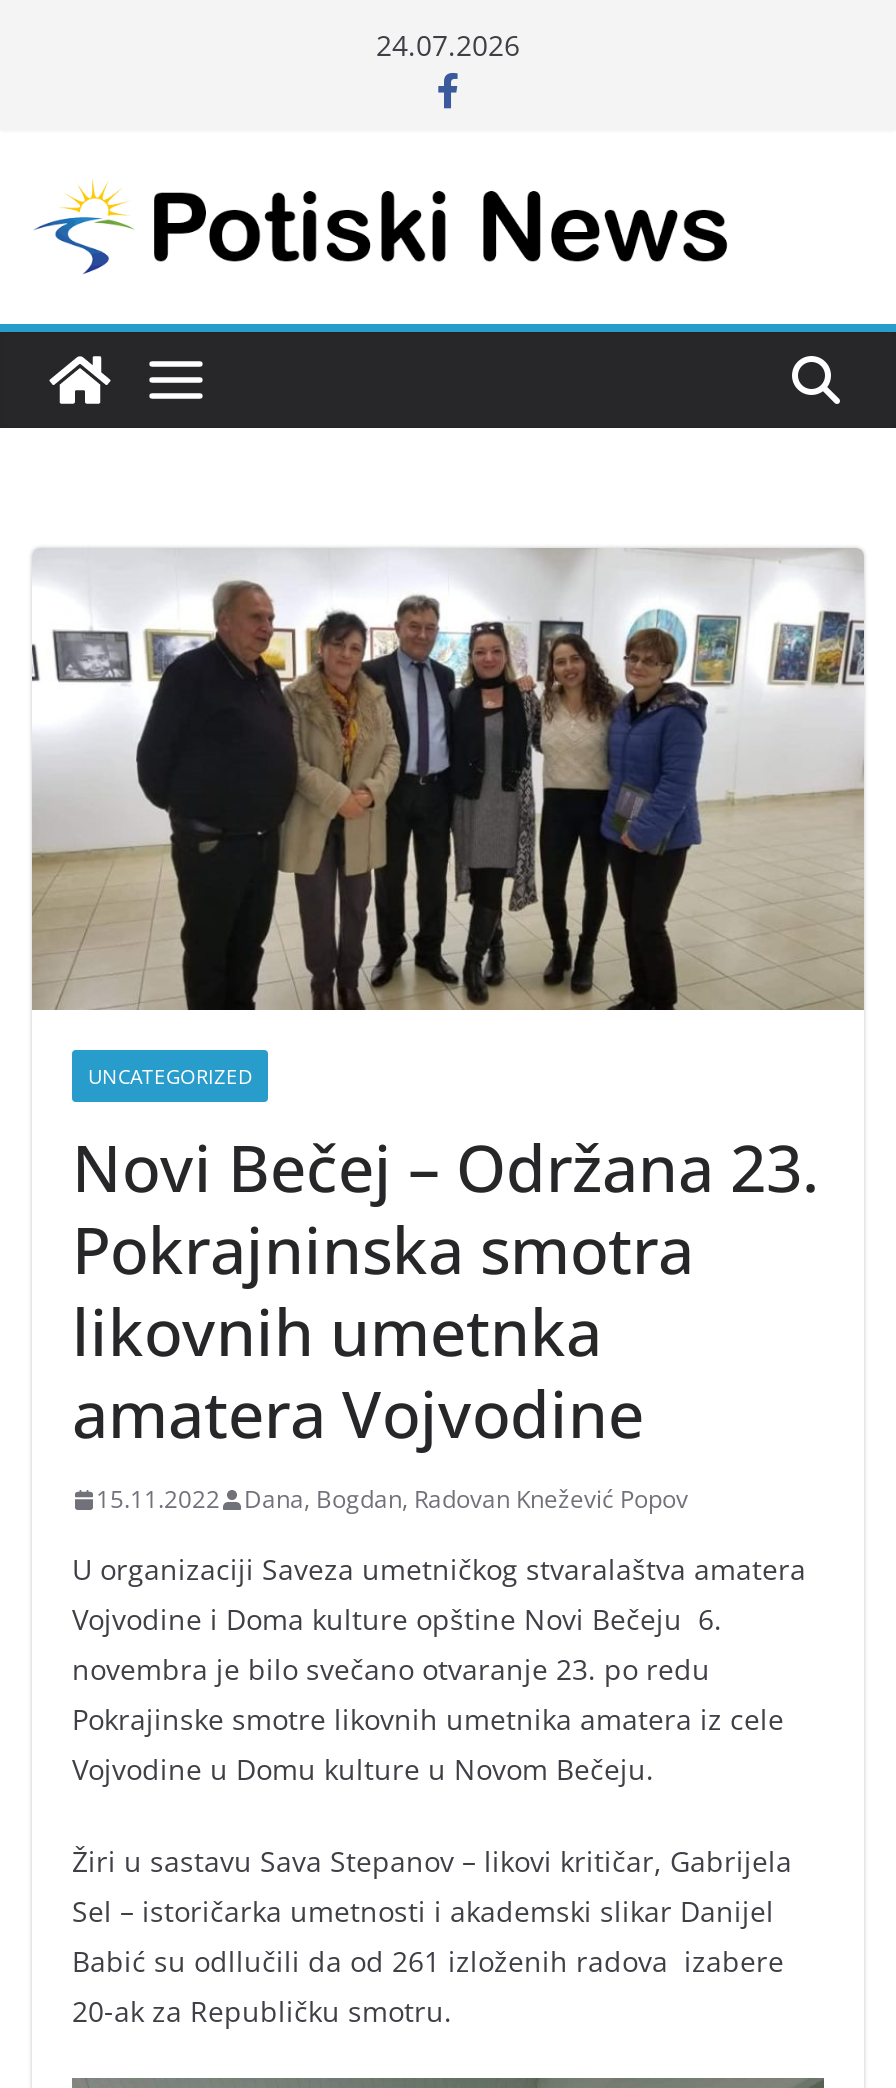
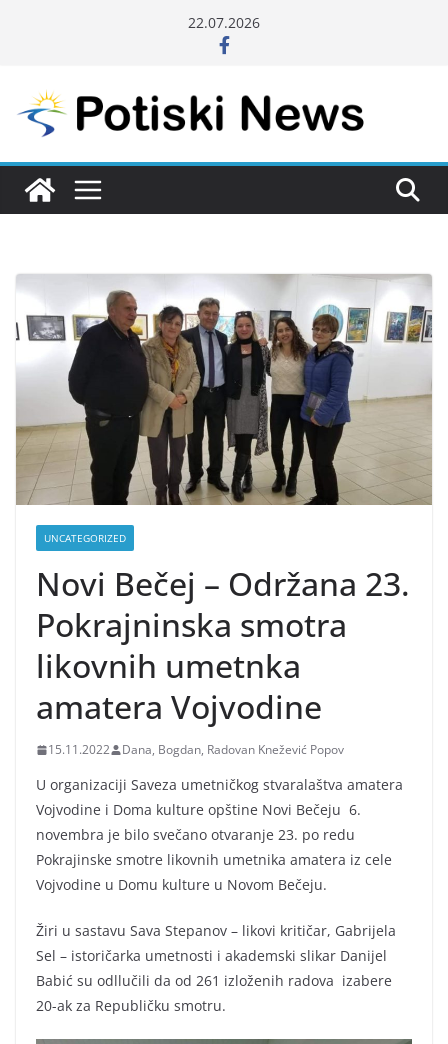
[376,26,520,64] 24.07.2026 -> [188,13,260,32] 22.07.2026

